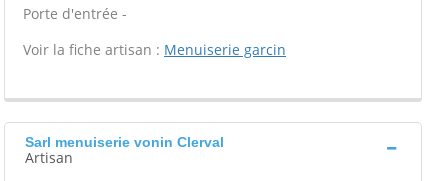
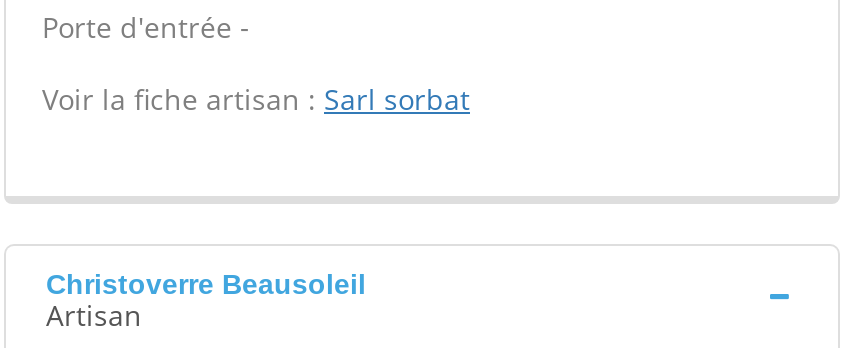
[23,40,286,59] Voir la fiche artisan : Menuiserie garcin -> [42,80,470,118] Voir la fiche artisan : Sarl sorbat
[25,134,224,150] Sarl menuiserie vonin Clerval -> [46,268,366,300] Christoverre Beausoleil

